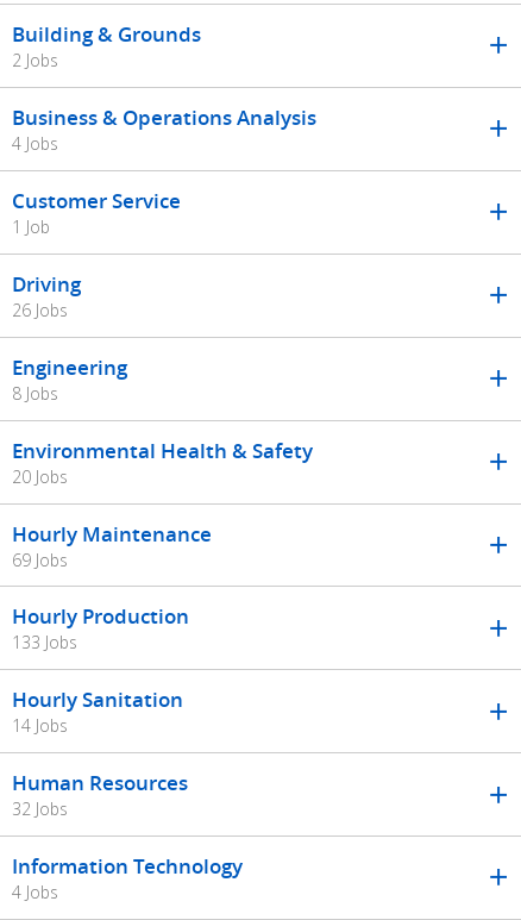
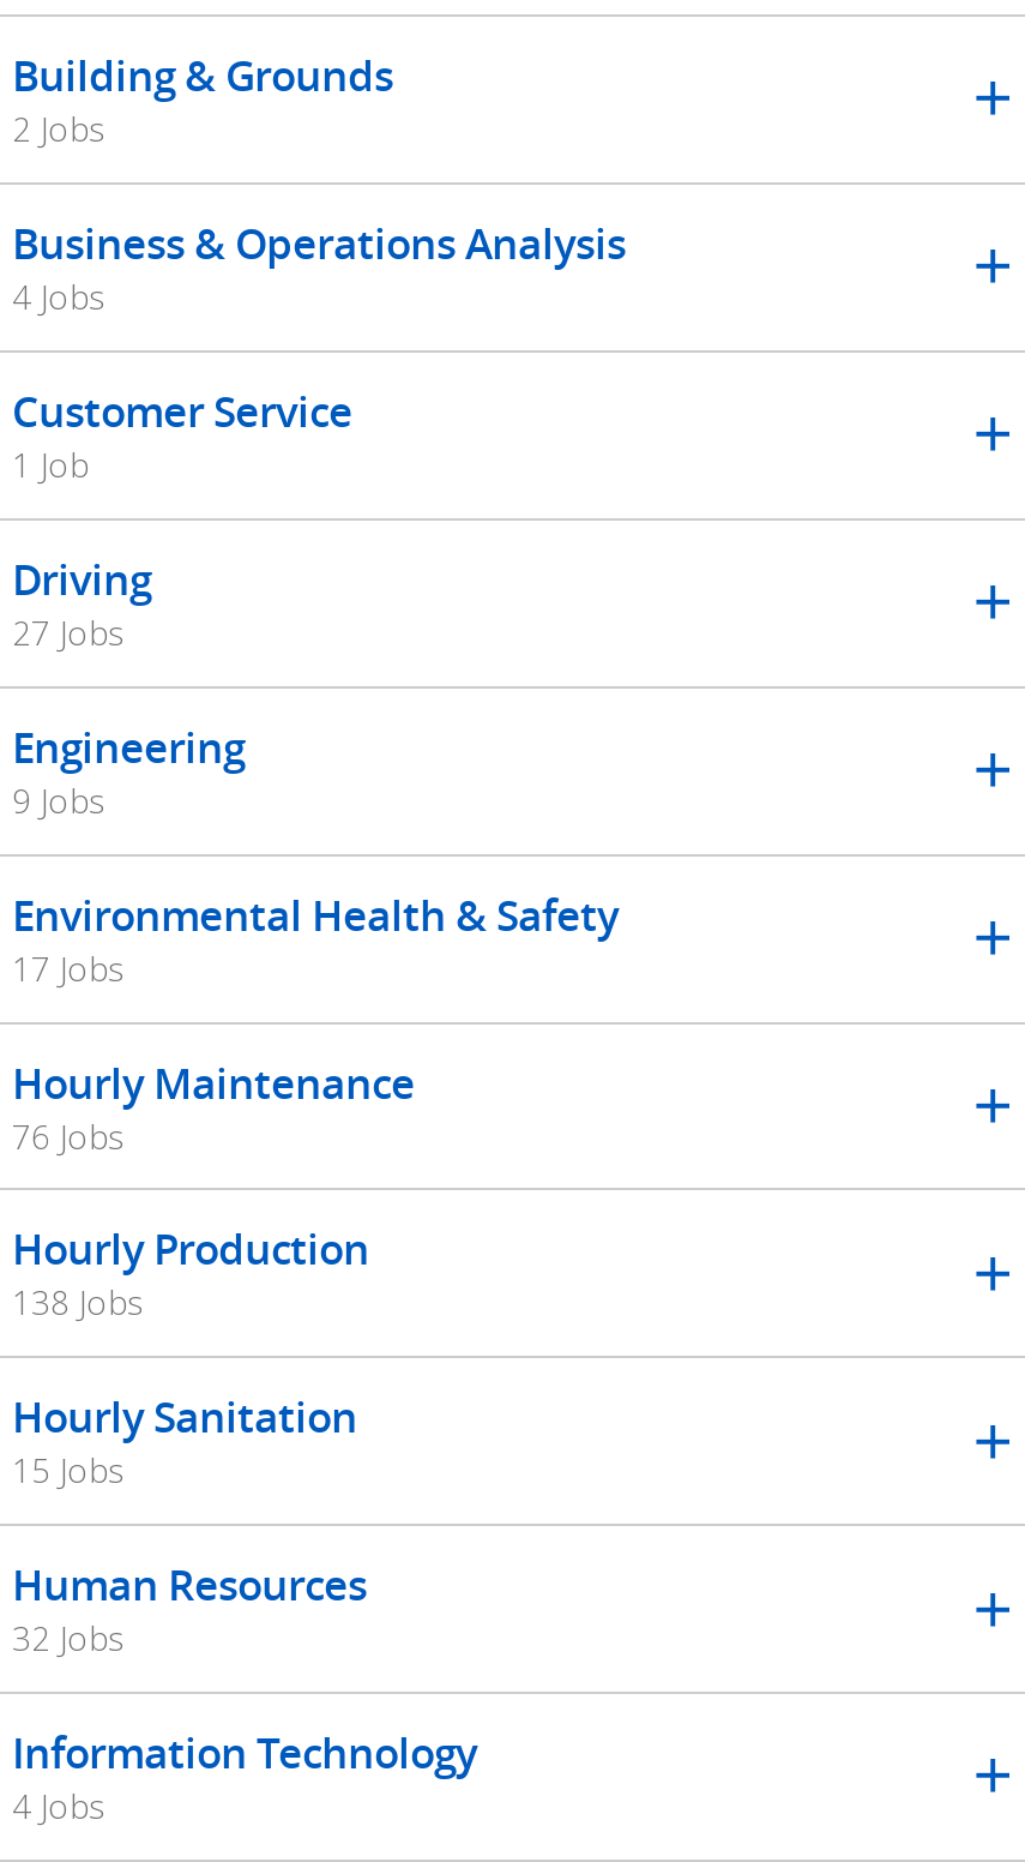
[12,298,68,321] 26 Jobs -> [12,609,125,655] 27 Jobs
[12,382,58,404] 8 Jobs -> [12,777,105,822] 9 Jobs
[12,465,68,487] 20 Jobs -> [12,944,125,990] 17 Jobs
[12,548,68,571] 69 Jobs -> [12,1112,125,1158] 76 Jobs
[12,631,77,654] 133 Jobs -> [12,1280,144,1325] 138 Jobs
[12,714,68,737] 14 Jobs -> [12,1448,125,1493] 15 Jobs

